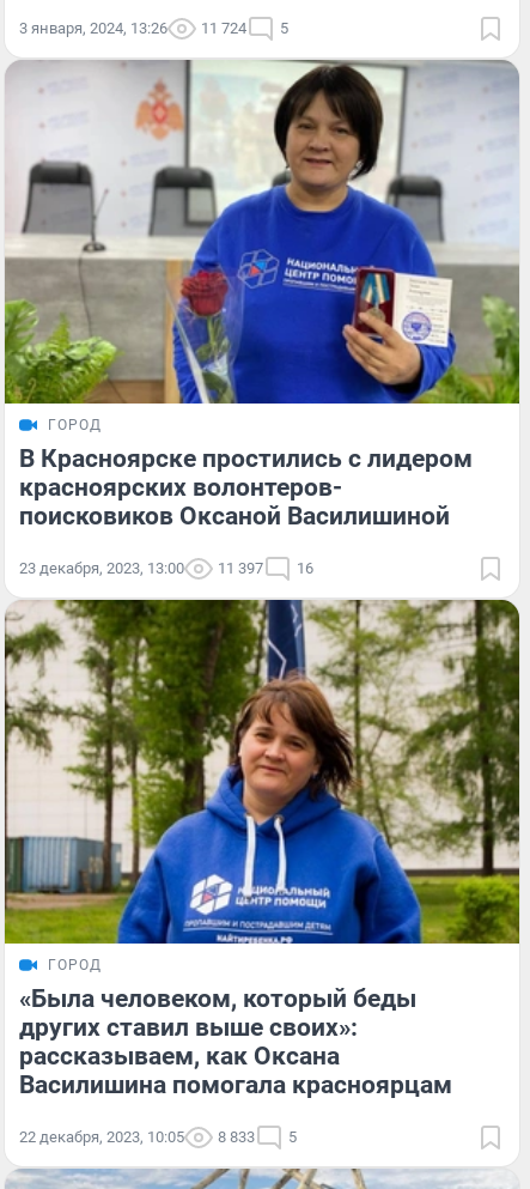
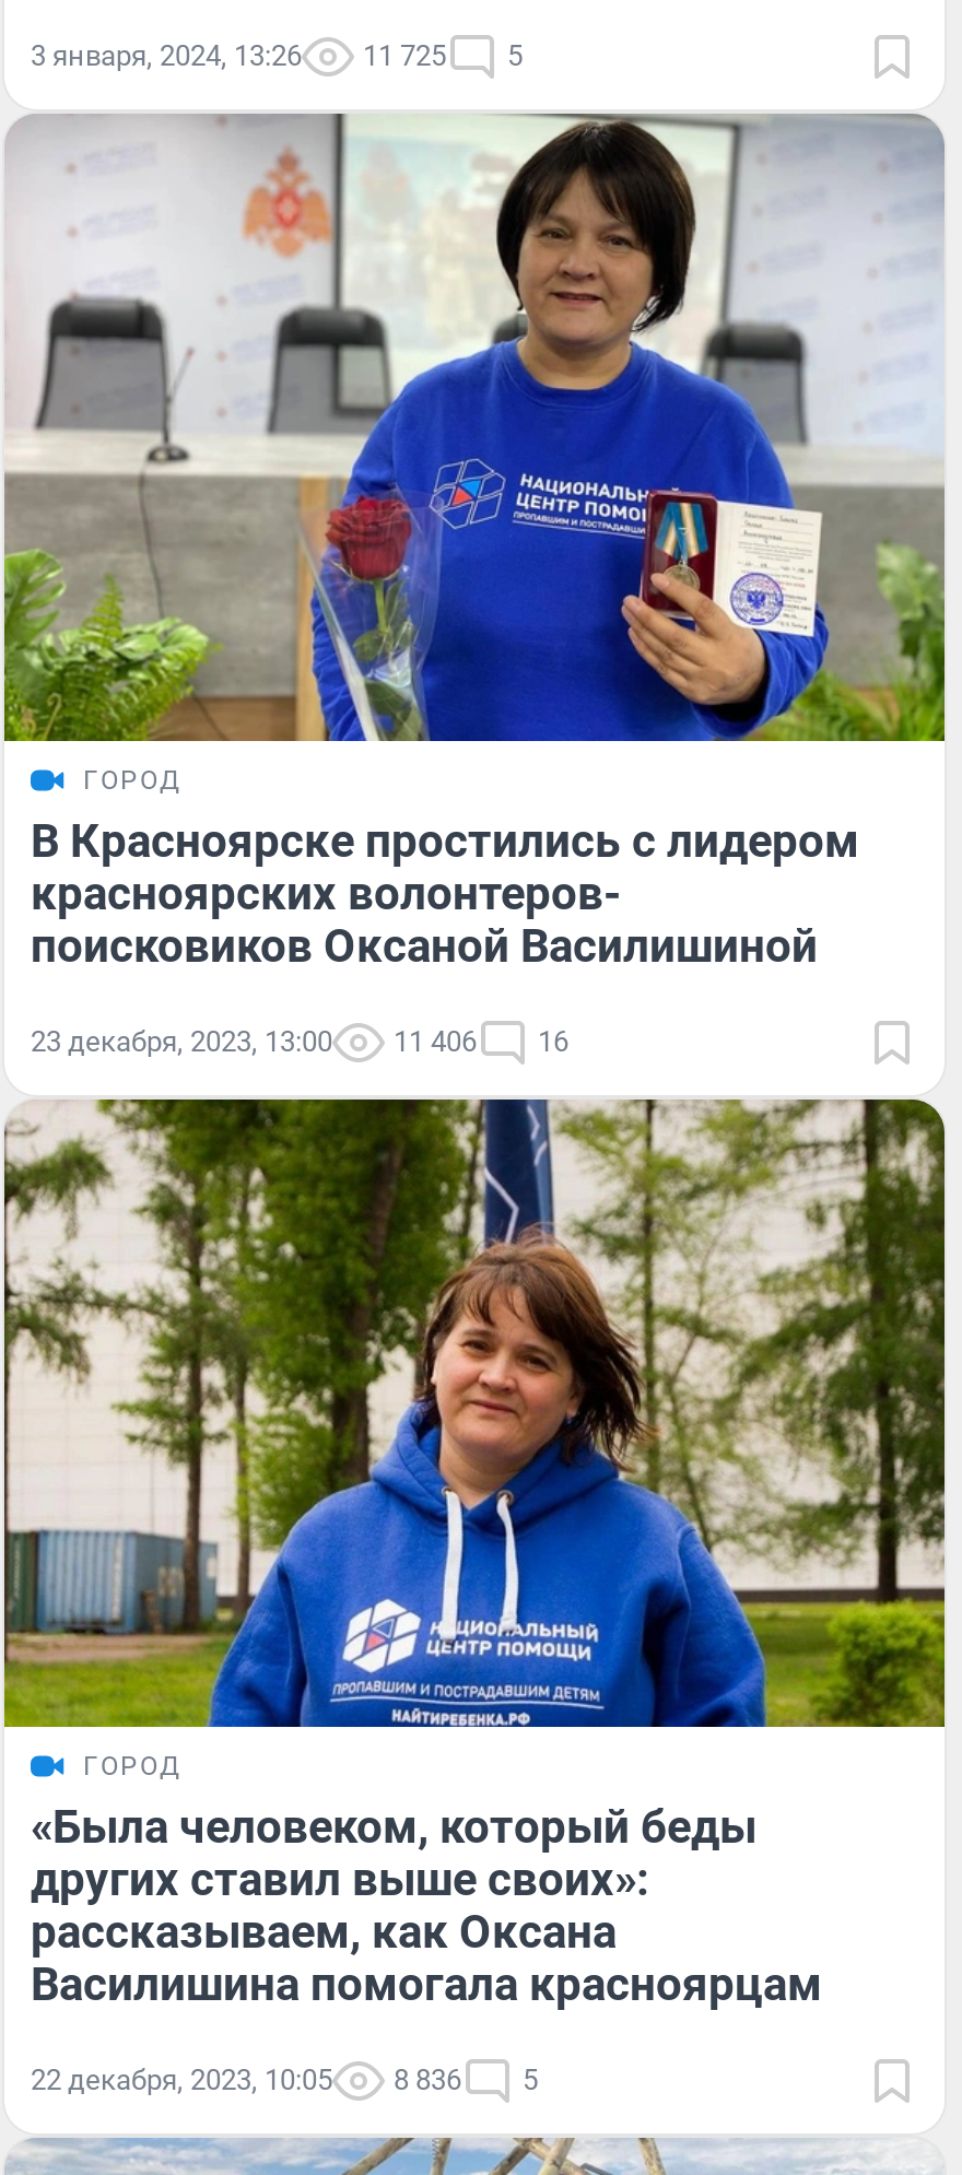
[201,20,246,37] 11 724 -> [363,40,446,73] 11 725
[19,559,313,577] 23 декабря, 2023, 13:00 11 397 16 -> [31,1025,568,1058] 23 декабря, 2023, 13:00 11 406 16
[19,1127,297,1145] 22 декабря, 2023, 10:05 8 833 5 -> [31,2063,538,2095] 22 декабря, 2023, 10:05 8 836 5

